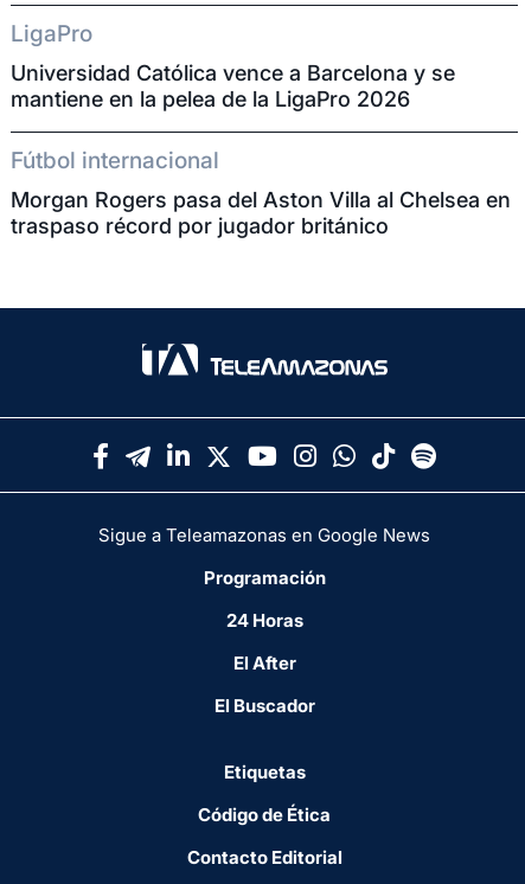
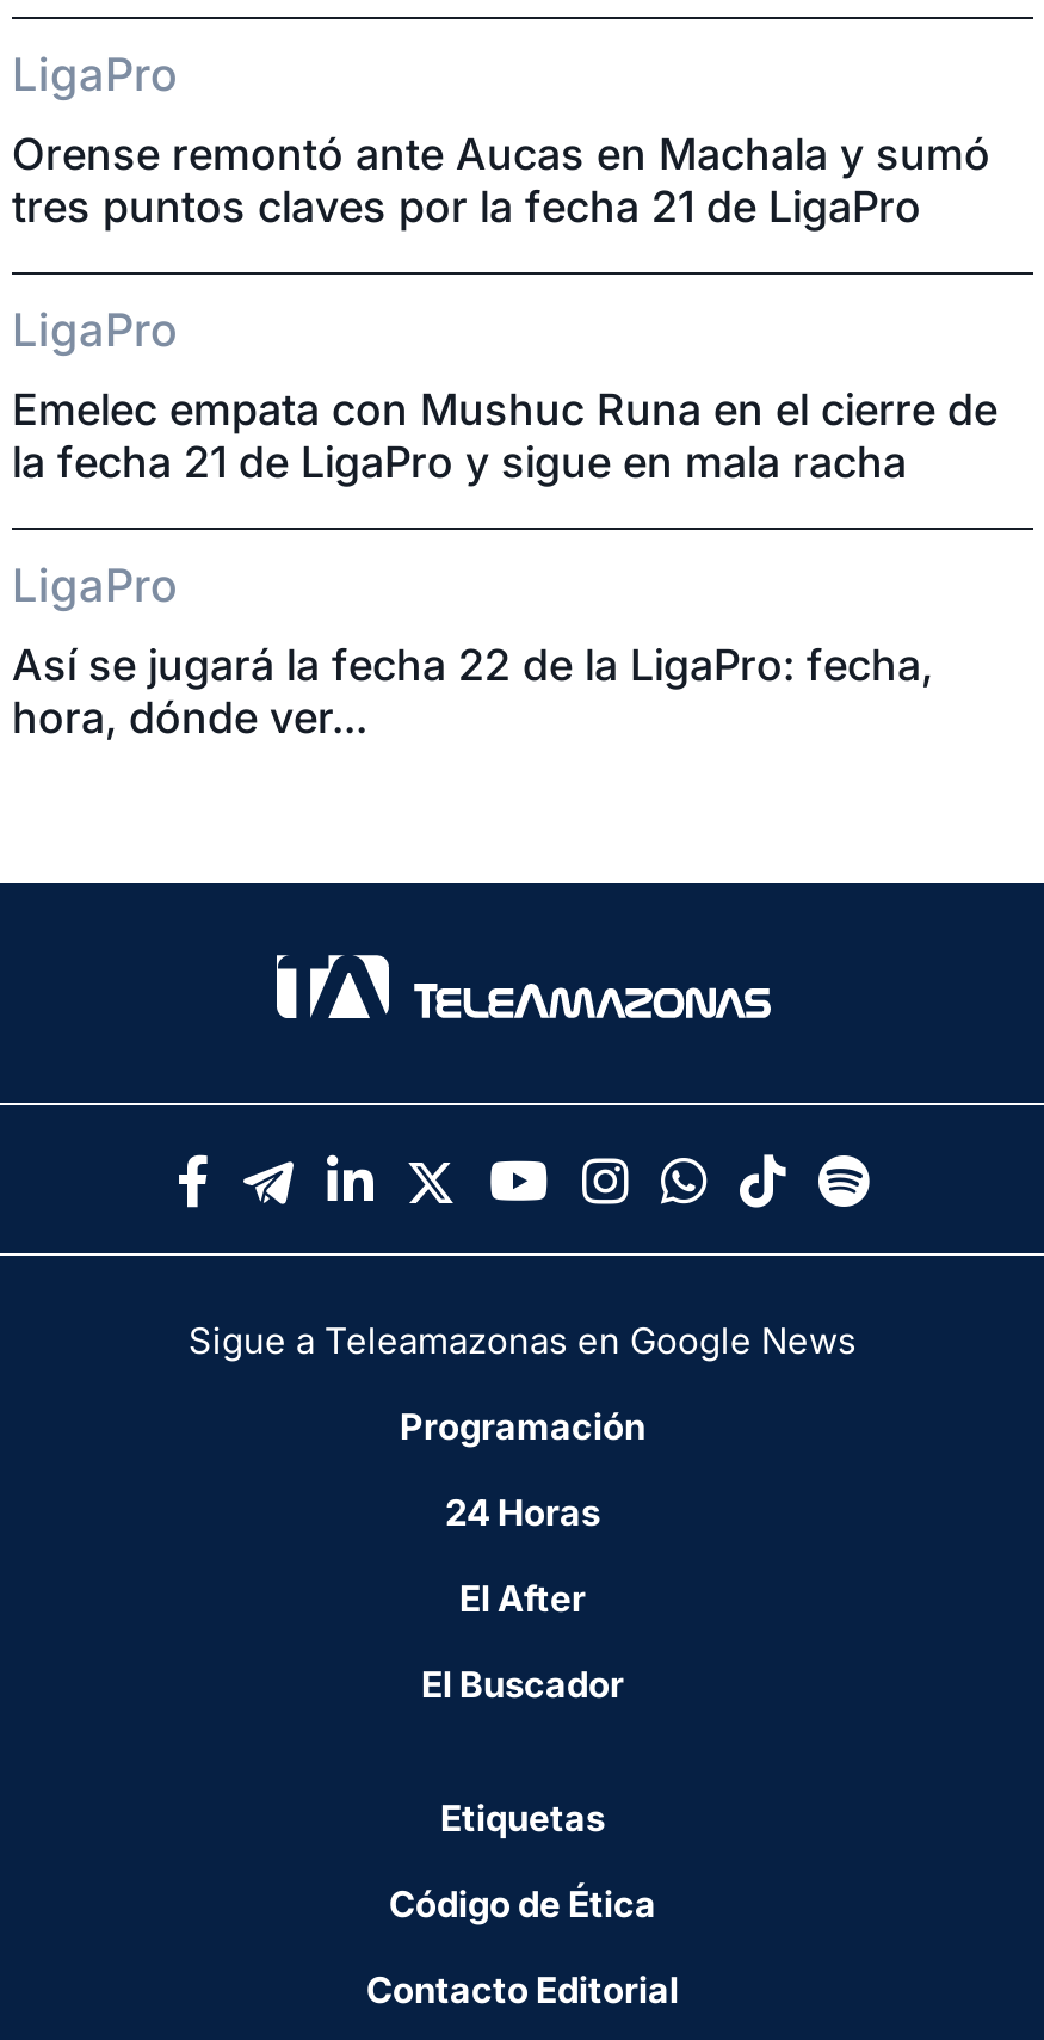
[11,61,511,239] Universidad Católica vence a Barcelona y se | mantiene en la pelea de la LigaPro 2026 | Fútbol internacional | Morgan Rogers pasa del Aston Villa al Chelsea en | traspaso récord por jugador británico -> [12,130,997,744] Orense remontó ante Aucas en Machala y sumó | tres puntos claves por la fecha 21 de LigaPro | LigaPro | Emelec empata con Mushuc Runa en el cierre de | la fecha 21 de LigaPro y sigue en mala racha | LigaPro | Así se jugará la fecha 22 de la LigaPro: fecha, | hora, dónde ver...

